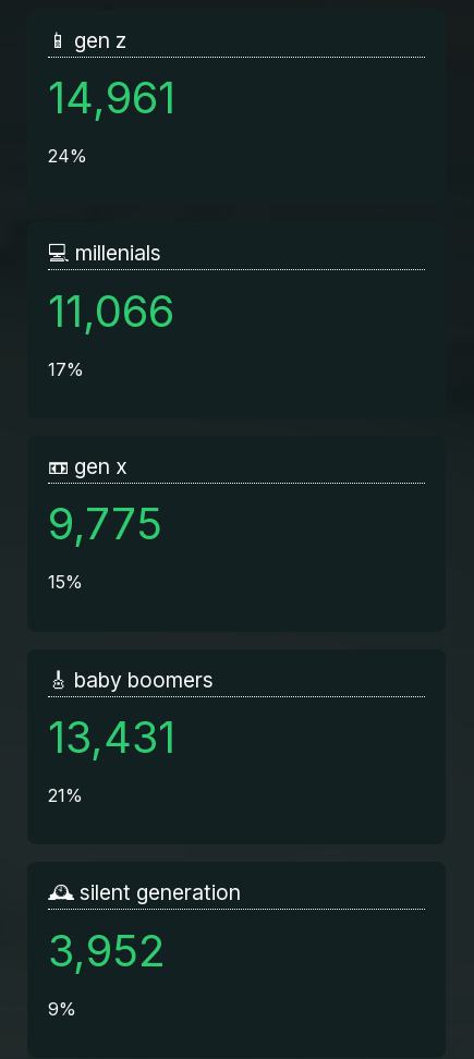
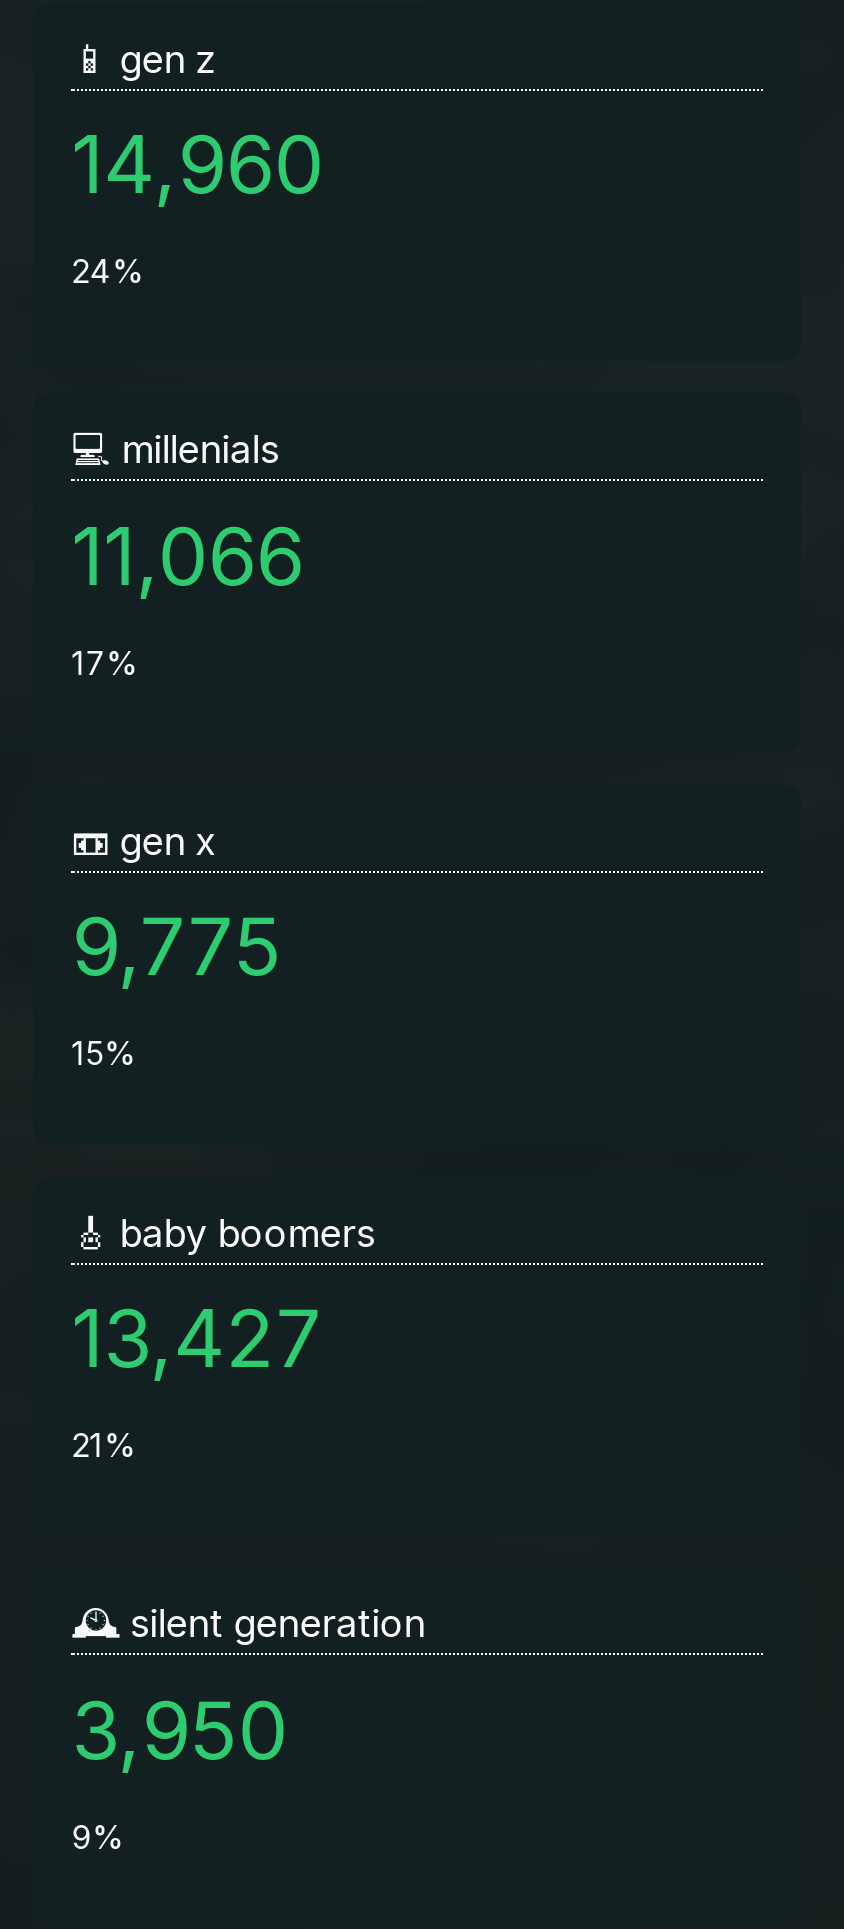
[48,71,176,124] 14,961 -> [71,115,323,213] 14,960
[48,710,176,764] 13,431 -> [71,1289,321,1387] 13,427
[48,923,166,977] 3,952 -> [71,1680,287,1778] 3,950

